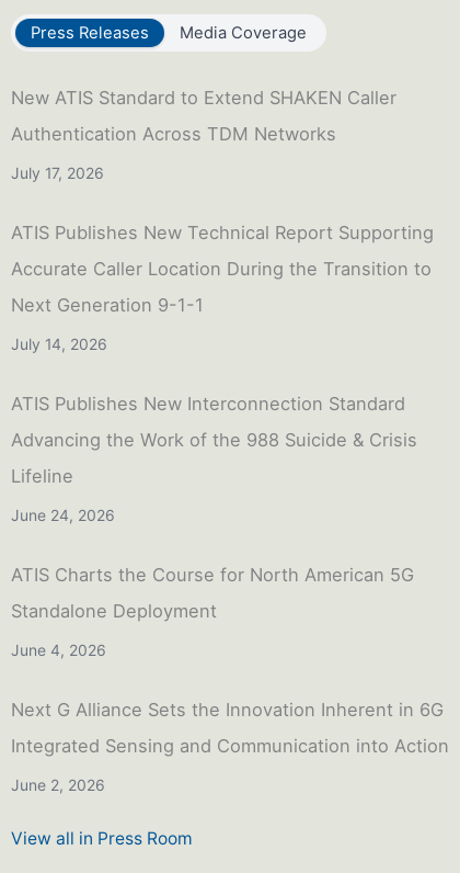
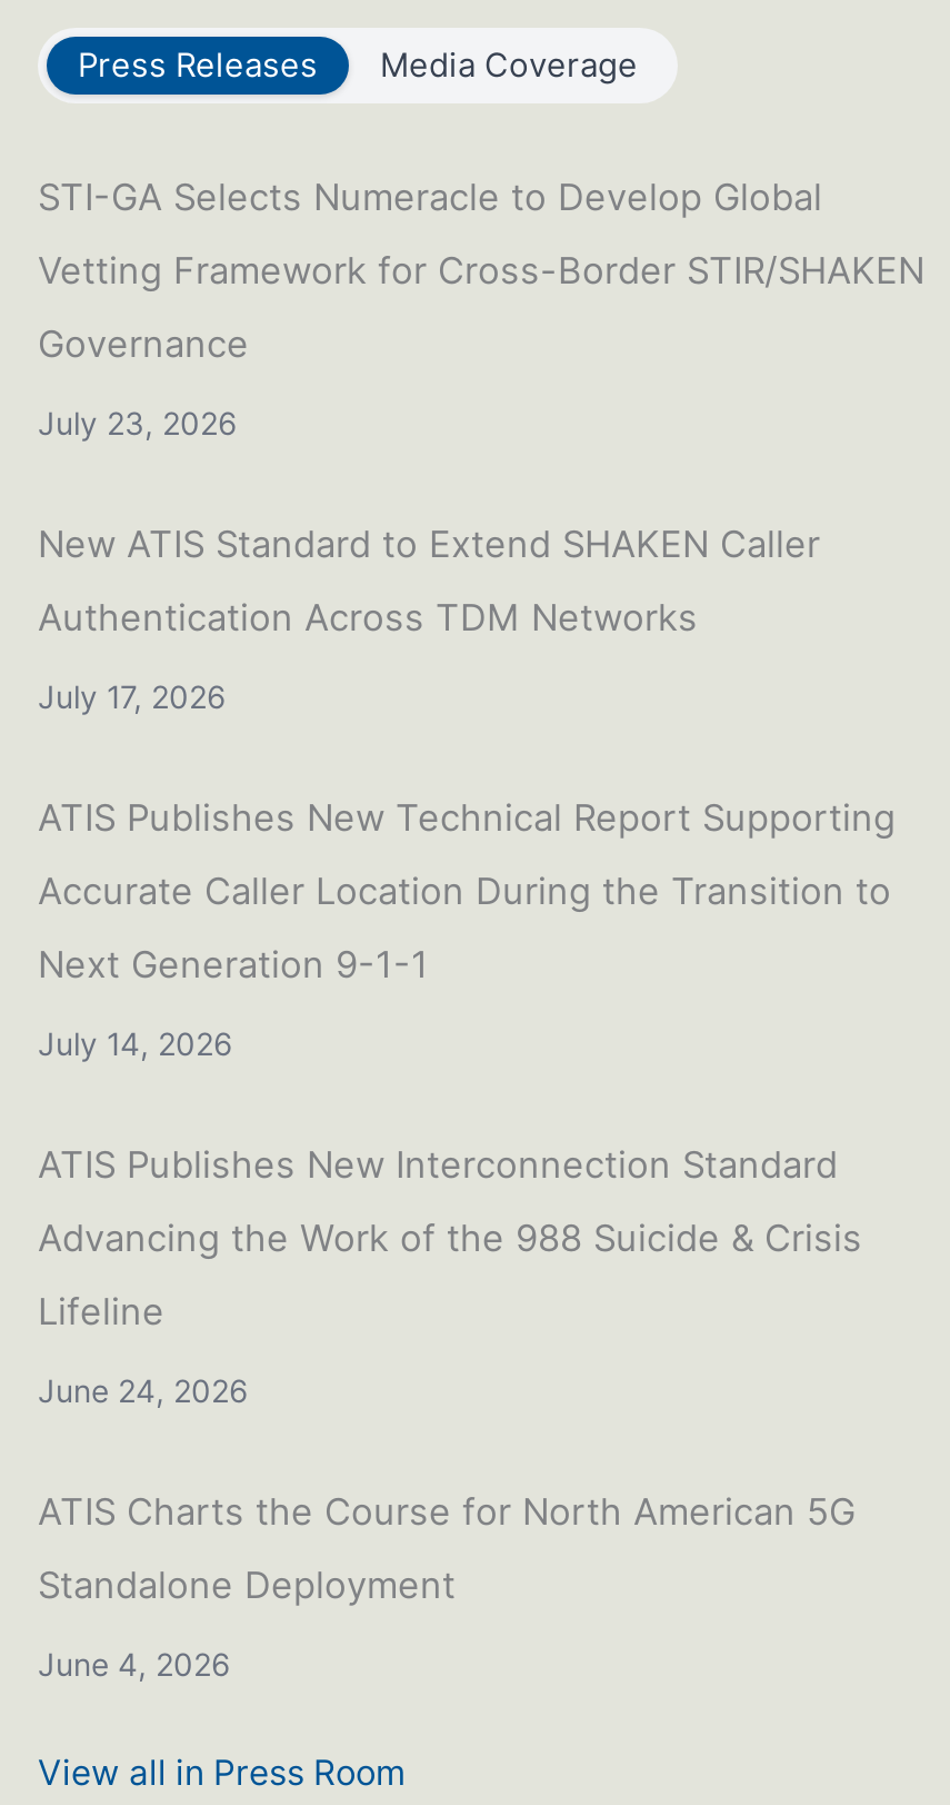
none -> [38,174,924,441] STI-GA Selects Numeracle to Develop Global | Vetting Framework for Cross-Border STIR/SHAKEN | Governance | July 23, 2026
moved [11,86,434,659] -> [38,521,896,1682]: New ATIS Standard to Extend SHAKEN Caller | Authentication Across TDM Networks | July 17, 2026 | ... | Standalone Deployment | June 4, 2026
[11,698,449,794] Next G Alliance Sets the Innovation Inherent in 6G | Integrated Sensing and Communication into Action | June 2, 2026 -> none

